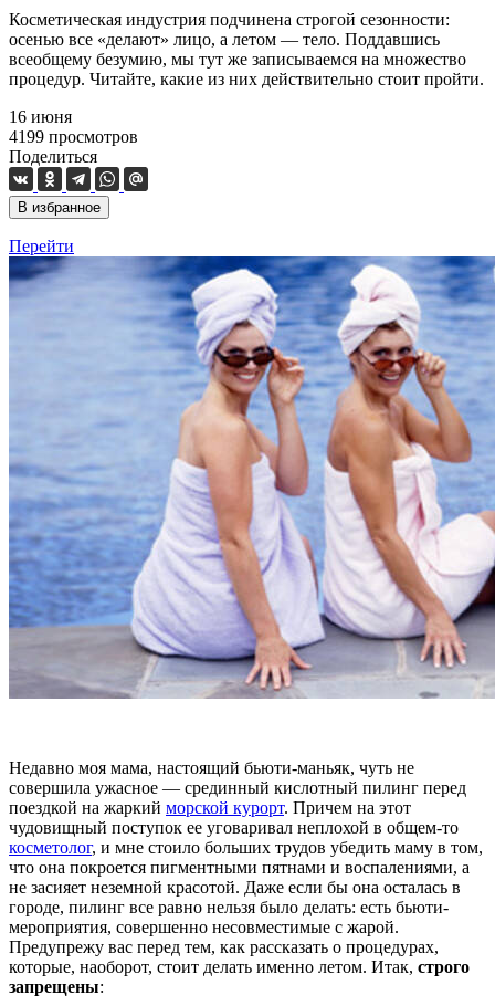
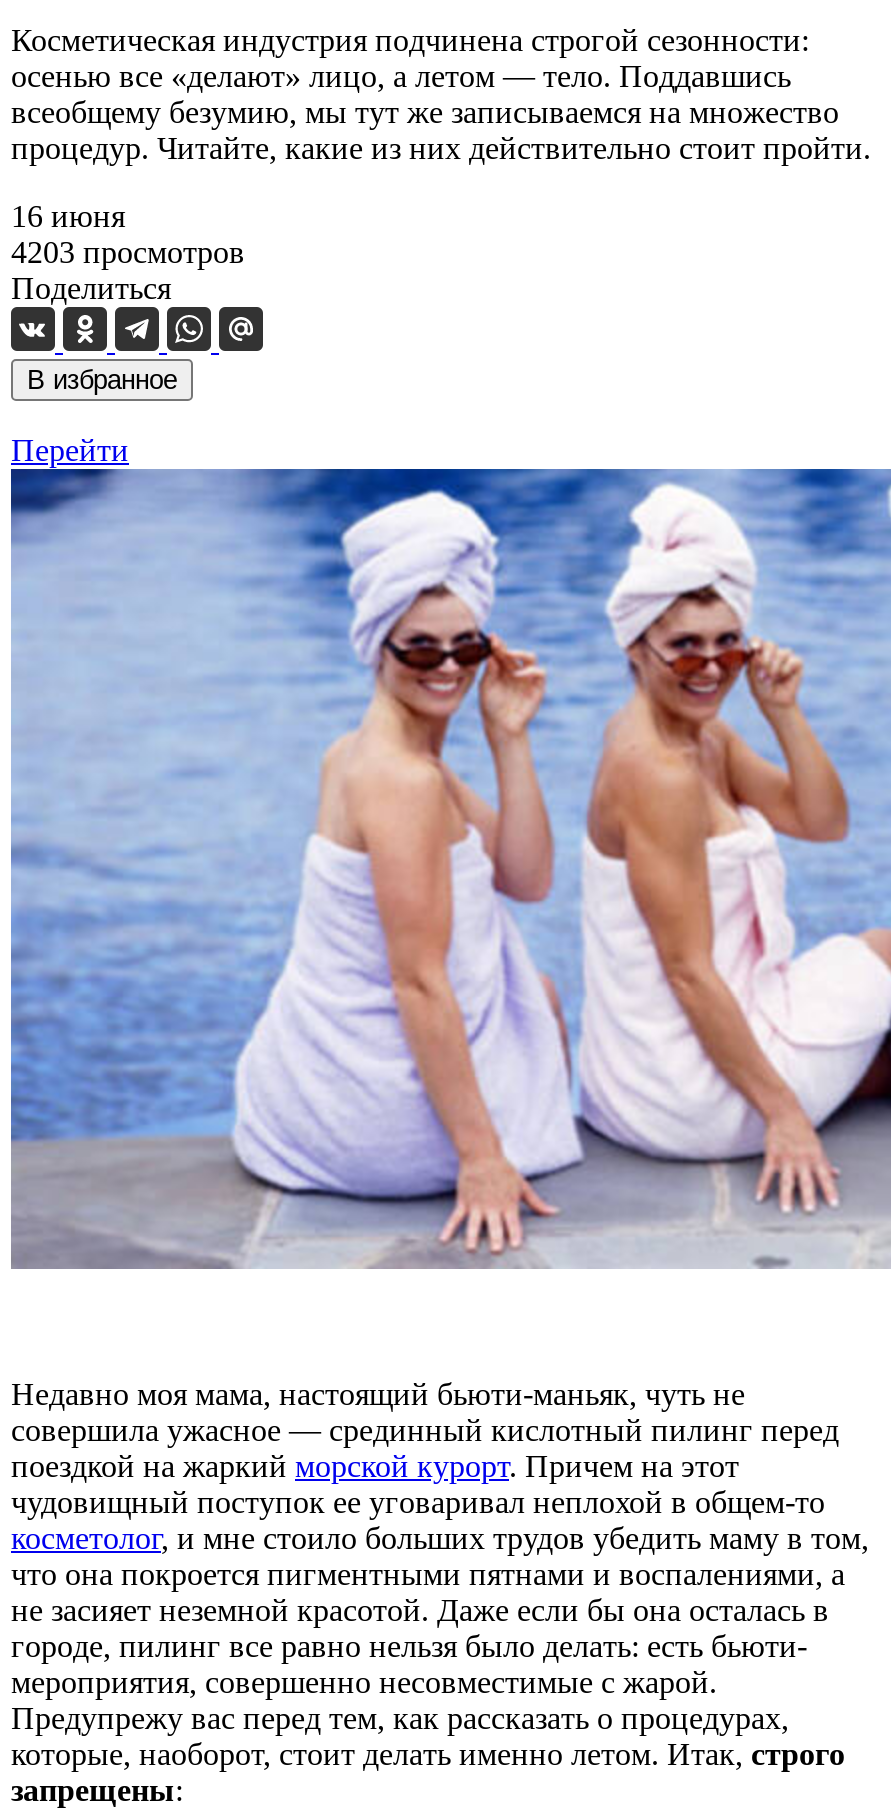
[9,127,138,146] 4199 просмотров -> [11,235,245,269] 4203 просмотров

